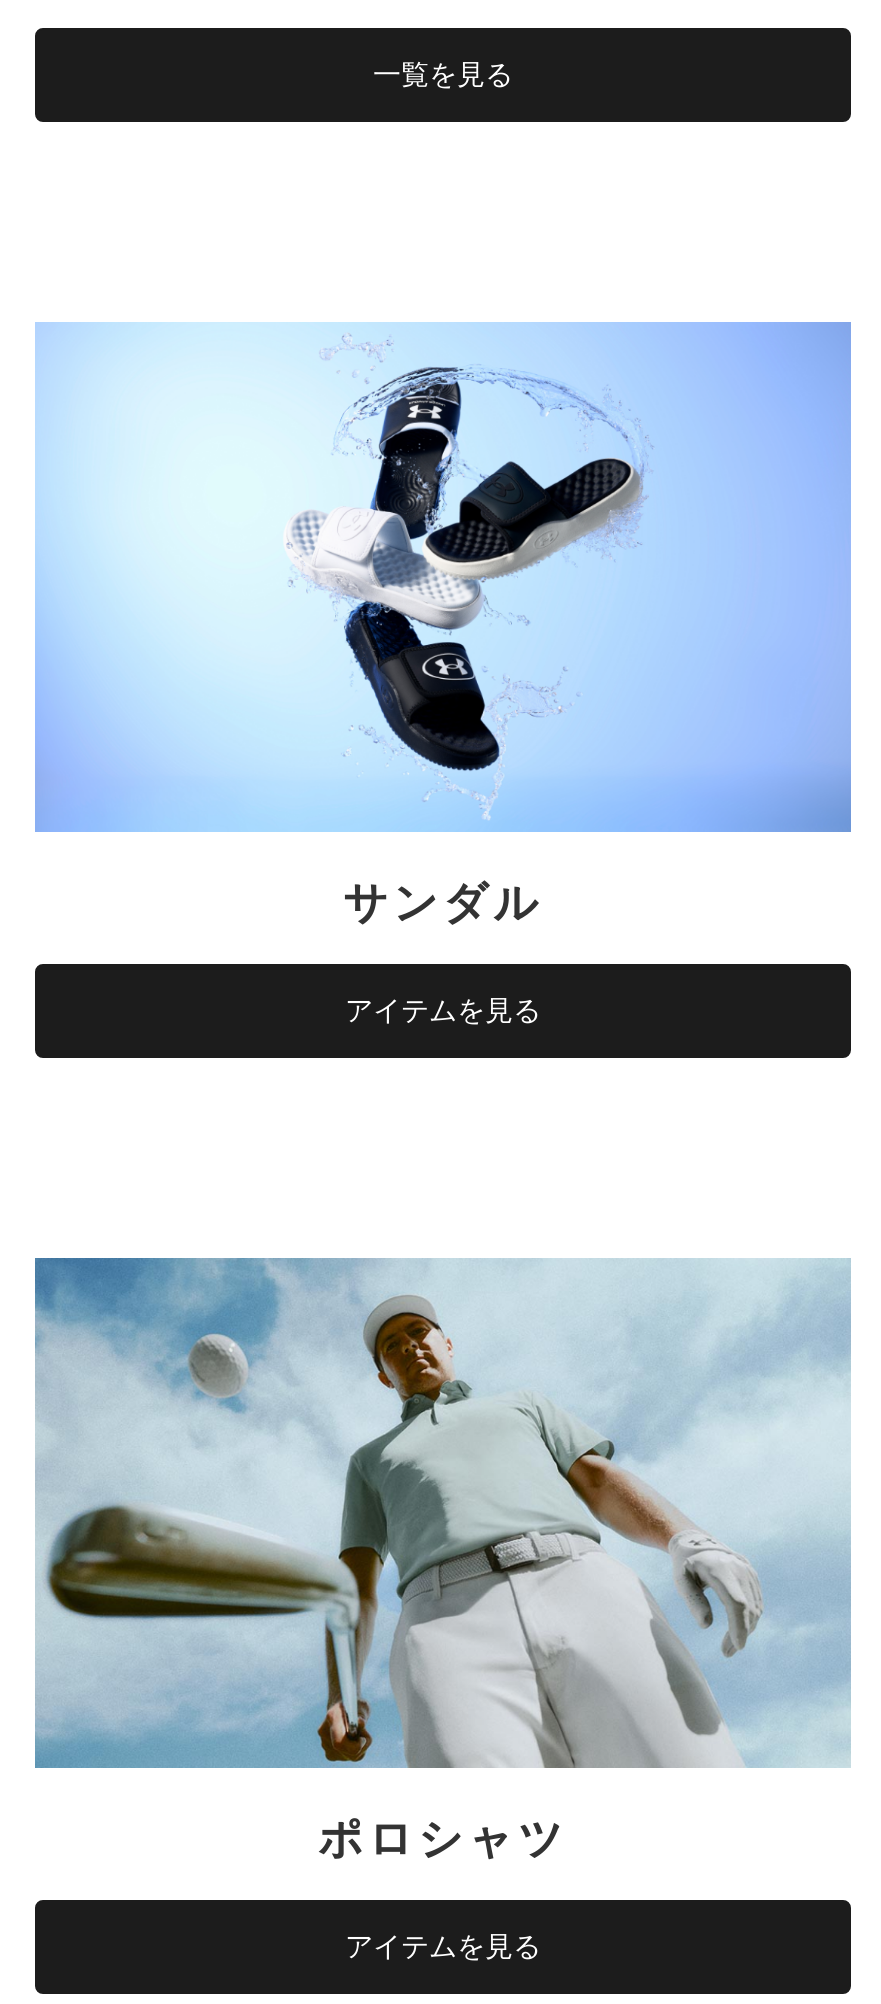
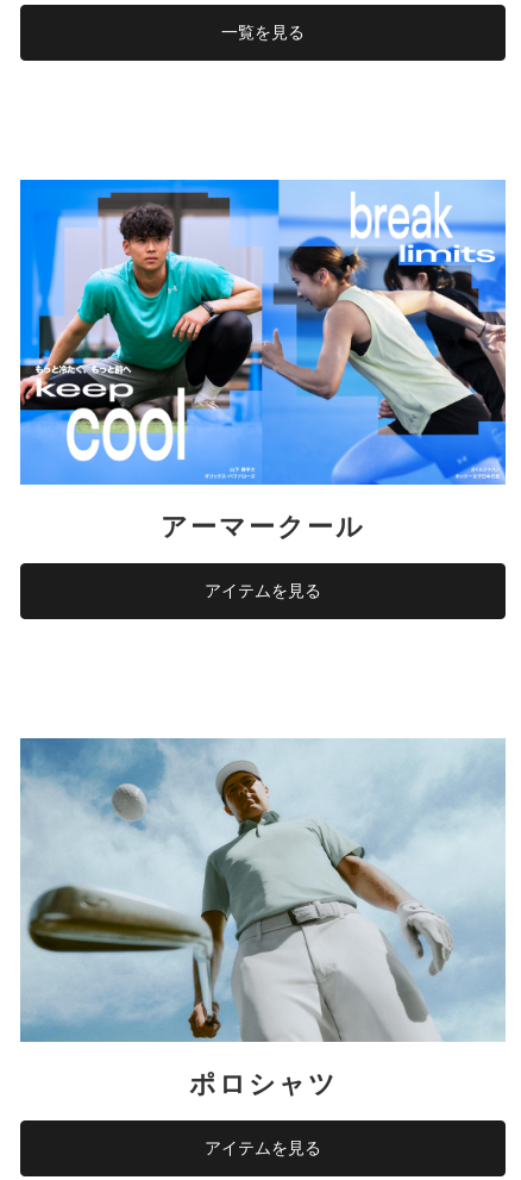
[35,320,851,928] [image] | サンダル -> [19,179,507,542] [image] | アーマークール

